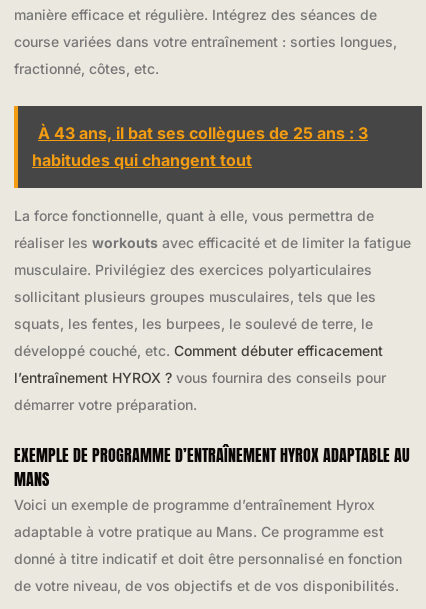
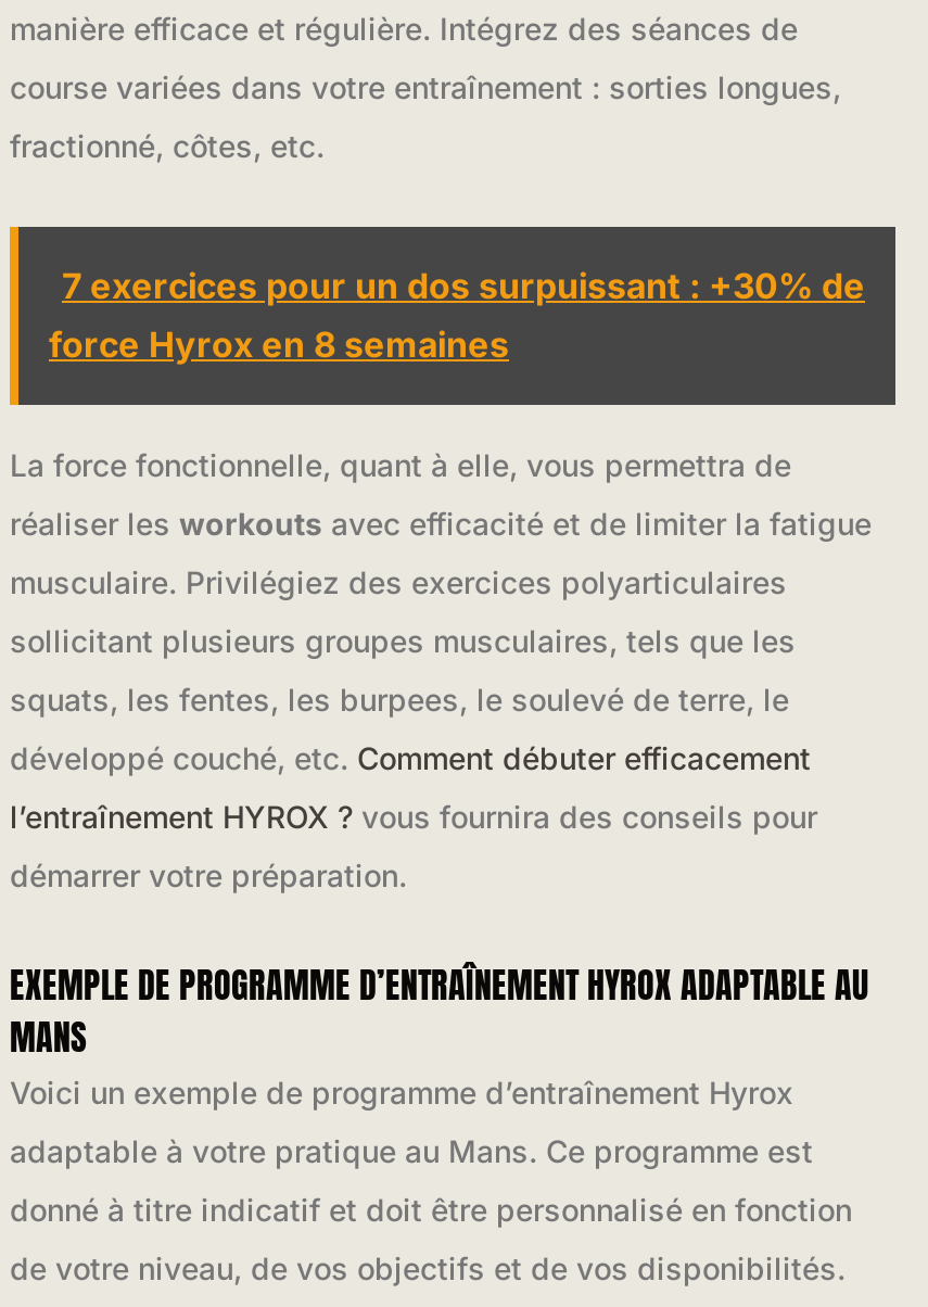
[32,123,368,170] À 43 ans, il bat ses collègues de 25 ans : 3 | habitudes qui changent tout -> [49,264,865,366] 7 exercices pour un dos surpuissant : +30% de | force Hyrox en 8 semaines

